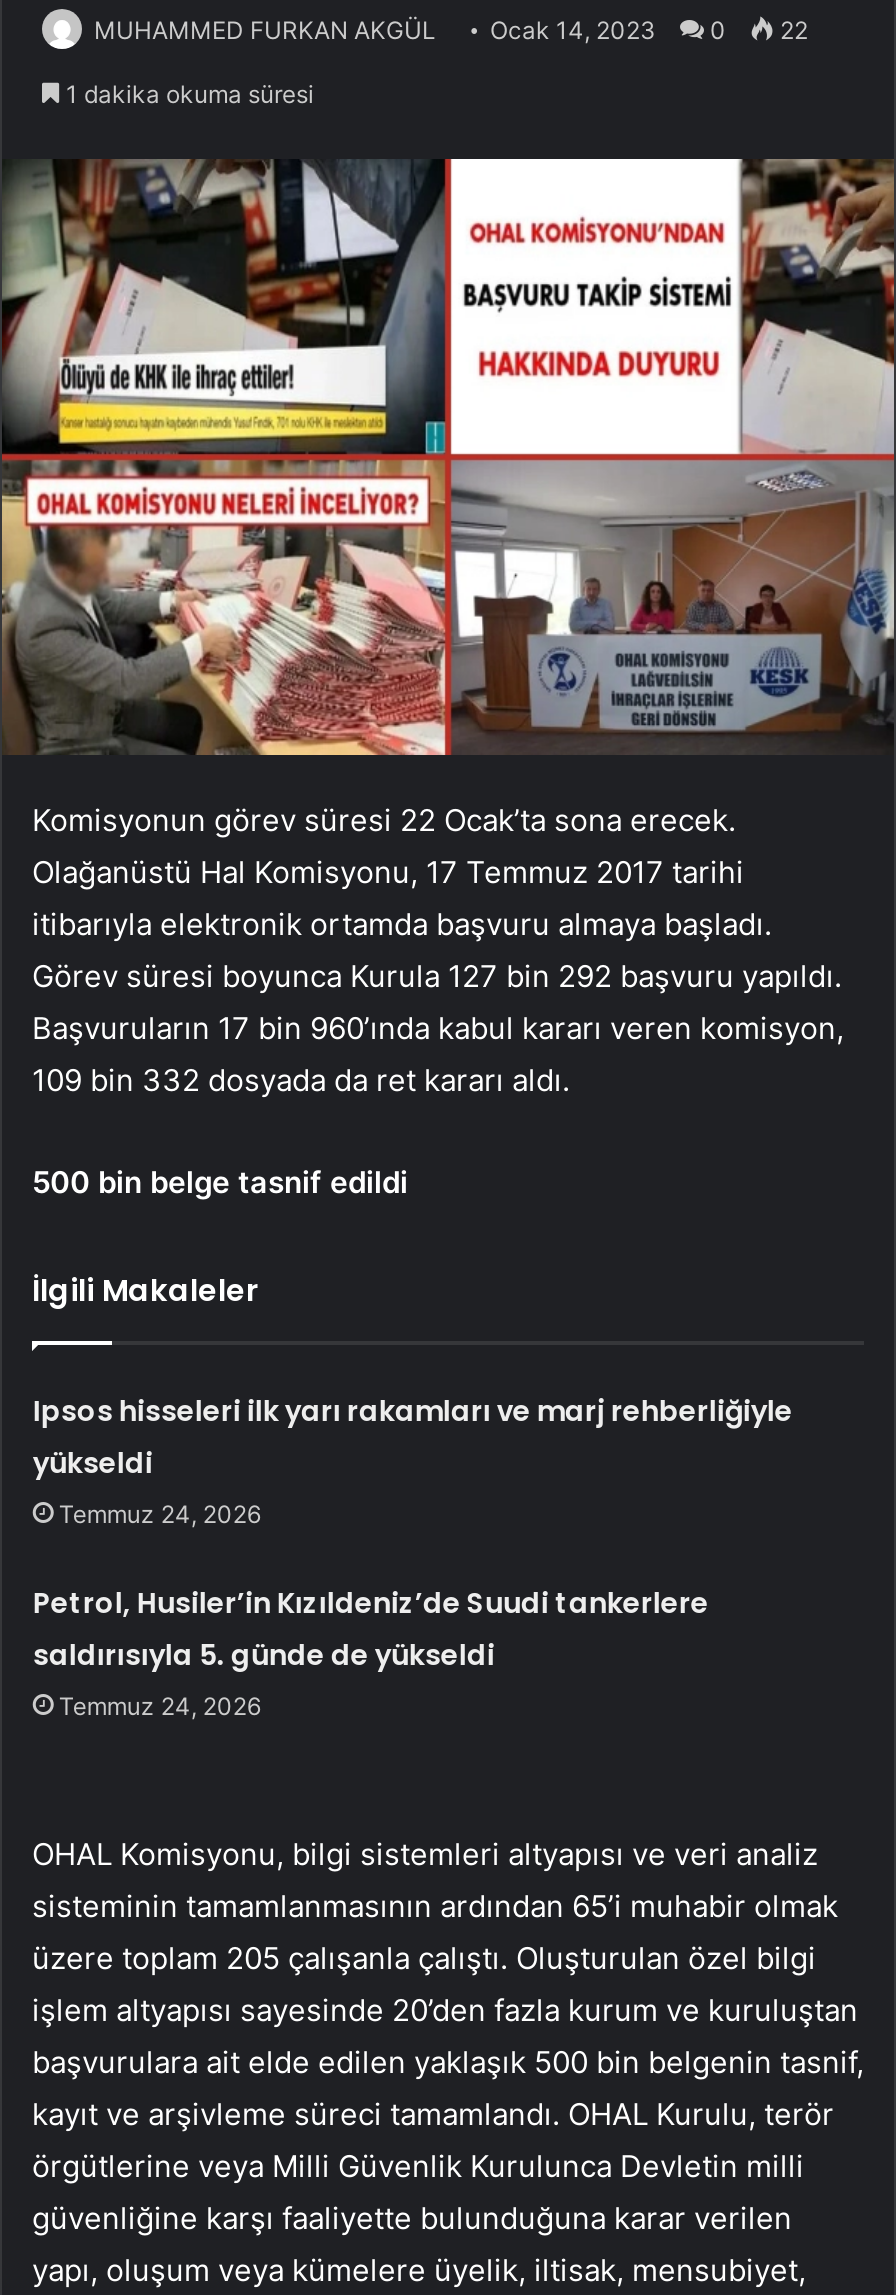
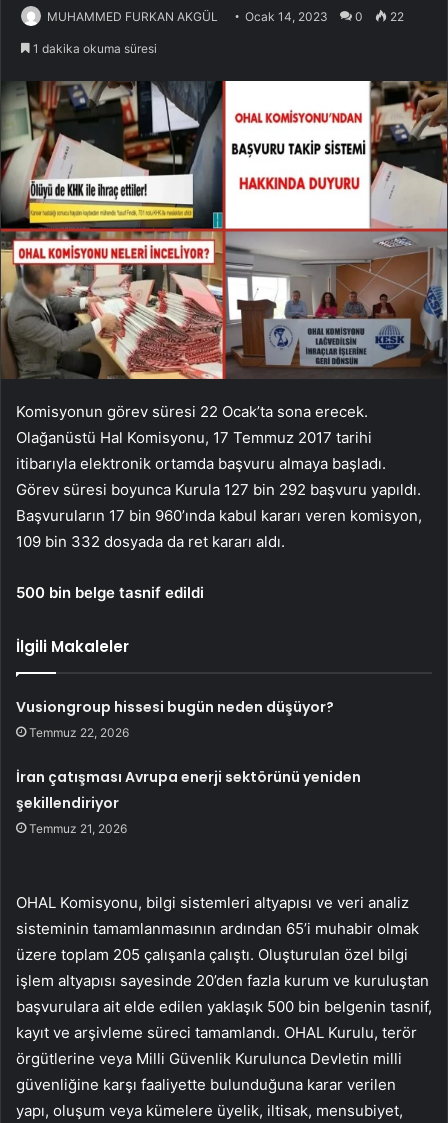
[33,1390,793,1528] Ipsos hisseleri ilk yarı rakamları ve marj rehberliğiyle | yükseldi | Temmuz 24, 2026 -> [16,697,334,740] Vusiongroup hissesi bugün neden düşüyor? | Temmuz 22, 2026
[33,1582,709,1720] Petrol, Husiler’in Kızıldeniz’de Suudi tankerlere | saldırısıyla 5. günde de yükseldi | Temmuz 24, 2026 -> [16,767,361,836] İran çatışması Avrupa enerji sektörünü yeniden | şekillendiriyor | Temmuz 21, 2026

